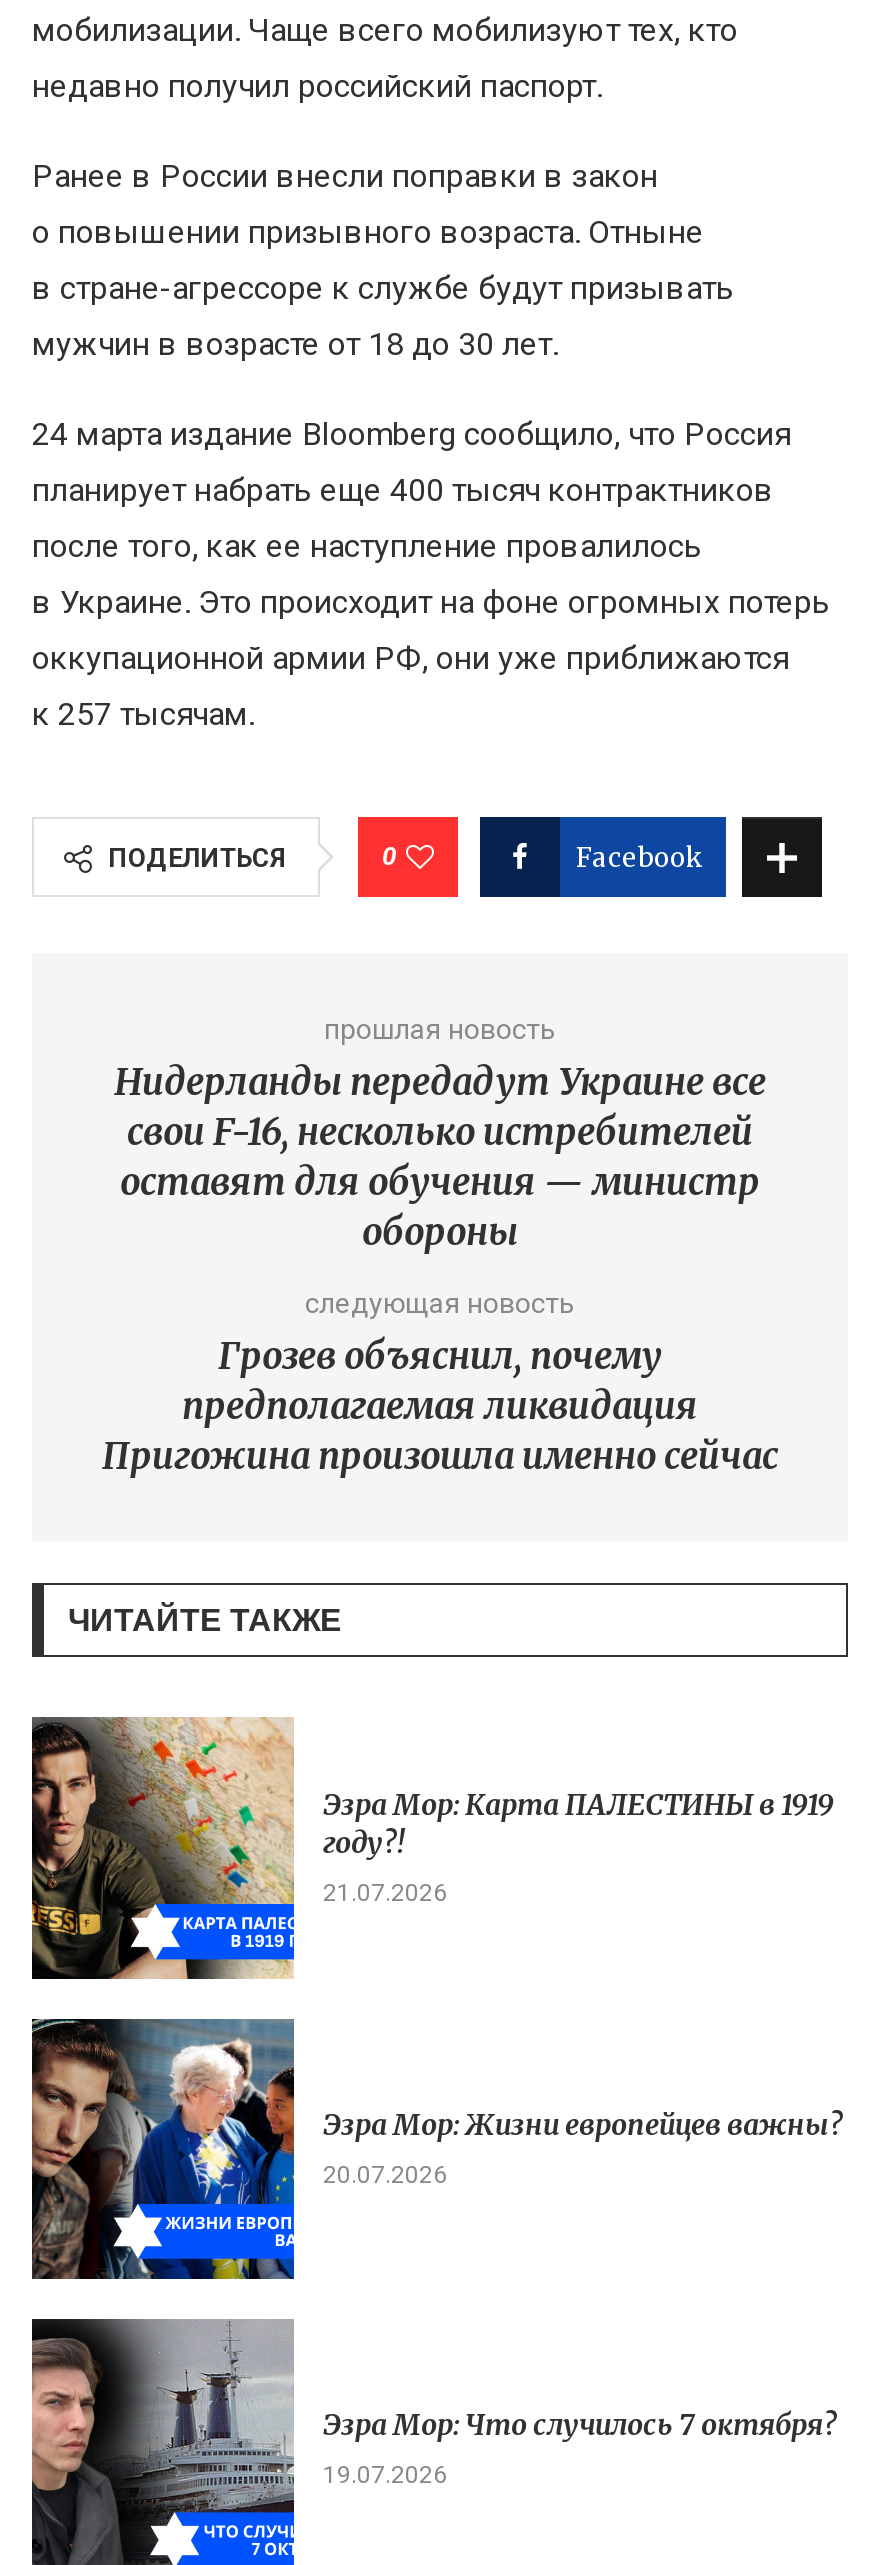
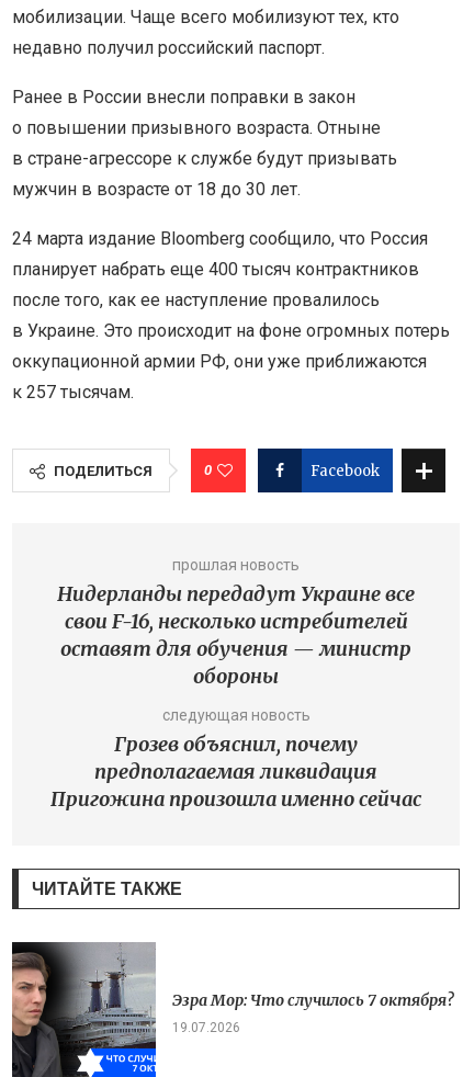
[30,1717,833,1981] [image] | Эзра Мор: Карта ПАЛЕСТИНЫ в 1919 | году?! | 21.07.2026 -> none
[30,2017,843,2281] [image] | Эзра Мор: Жизни европейцев важны? | 20.07.2026 -> none

